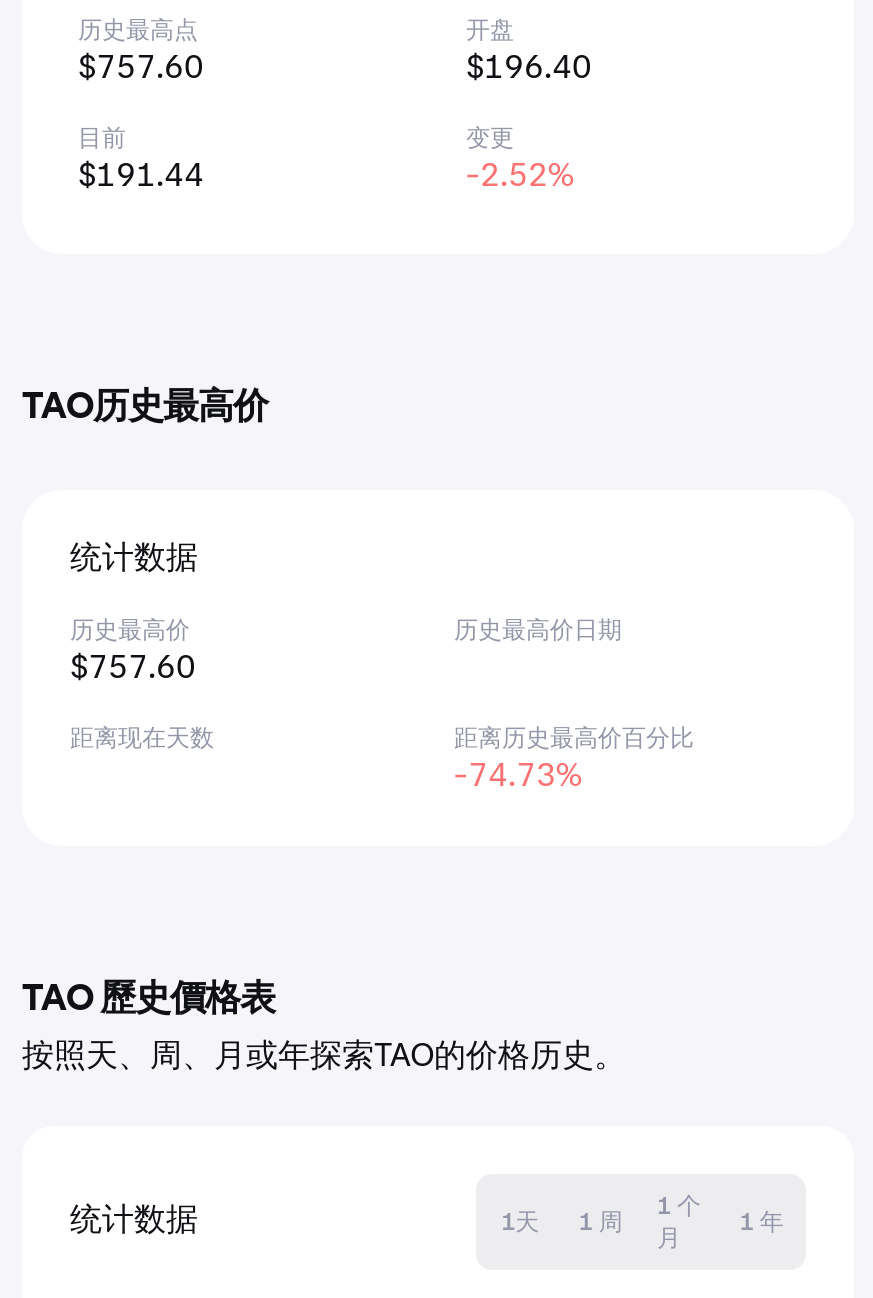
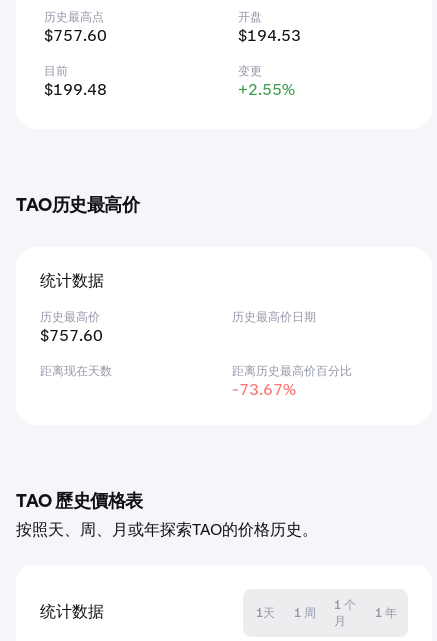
[466,46,592,88] $196.40 -> [238,25,301,46] $194.53
[78,154,204,196] $191.44 -> [44,79,107,100] $199.48
[466,154,574,196] -2.52% -> [238,79,295,100] +2.55%
[454,754,582,796] -74.73% -> [232,379,296,400] -73.67%

